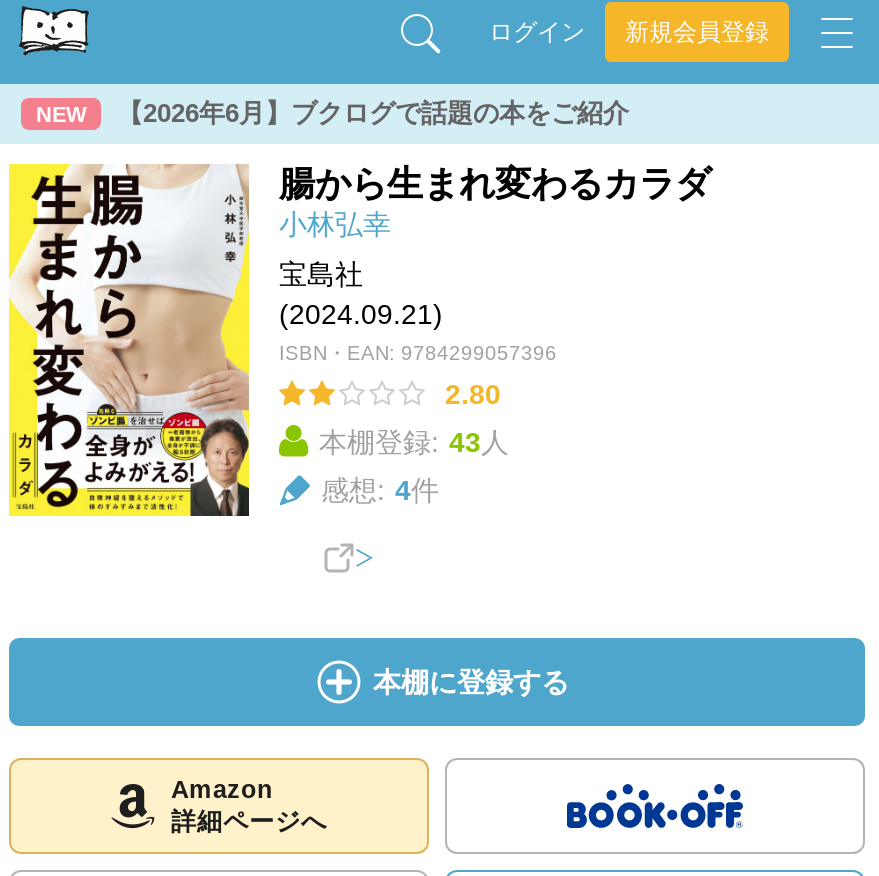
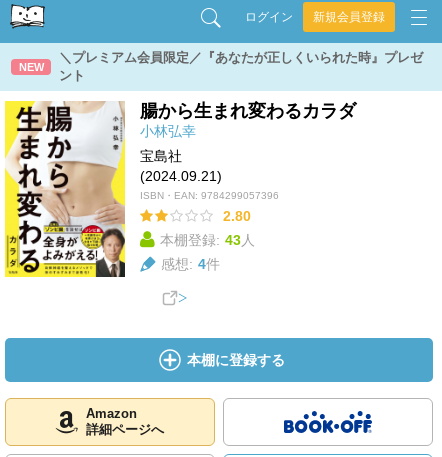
[117,98,629,128] 【2026年6月】ブクログで話題の本をご紹介 -> [59,50,423,83] ＼プレミアム会員限定／『あなたが正しくいられた時』プレゼ | ント

